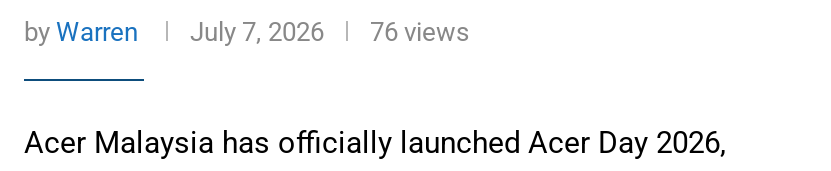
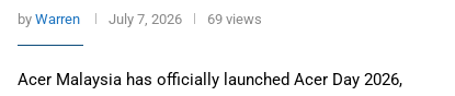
[24,17,470,47] by Warren July 7, 2026 76 views -> [18,11,262,27] by Warren July 7, 2026 69 views

